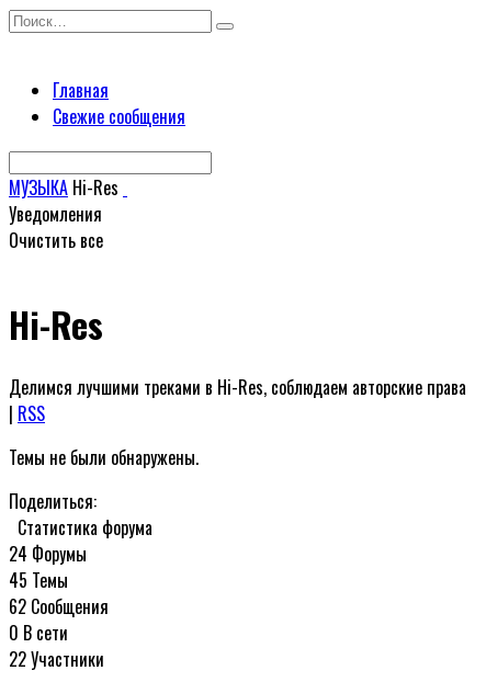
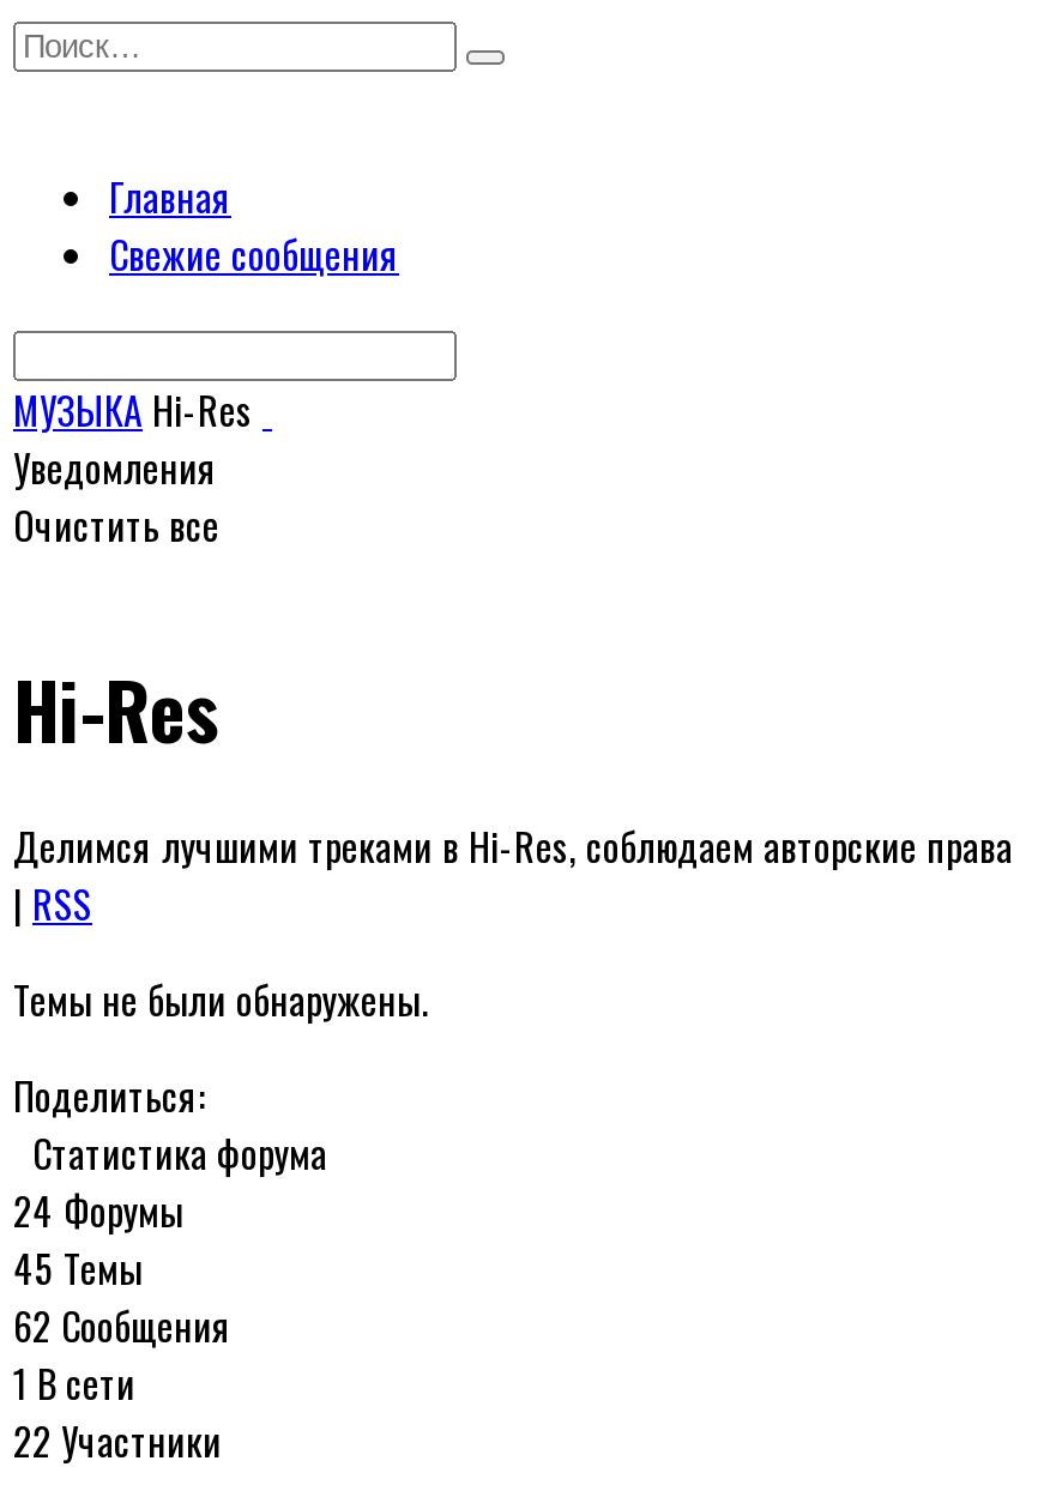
[9,619,68,646] 0 В сети -> [13,1354,135,1412] 1 В сети

